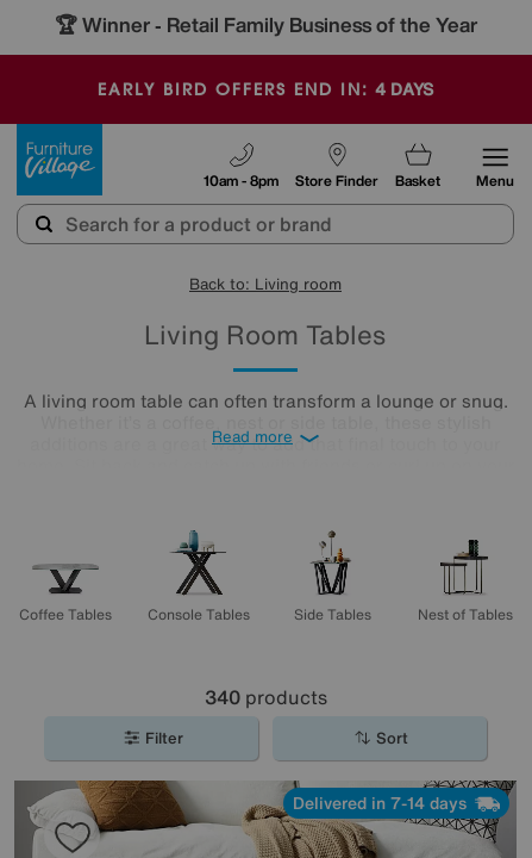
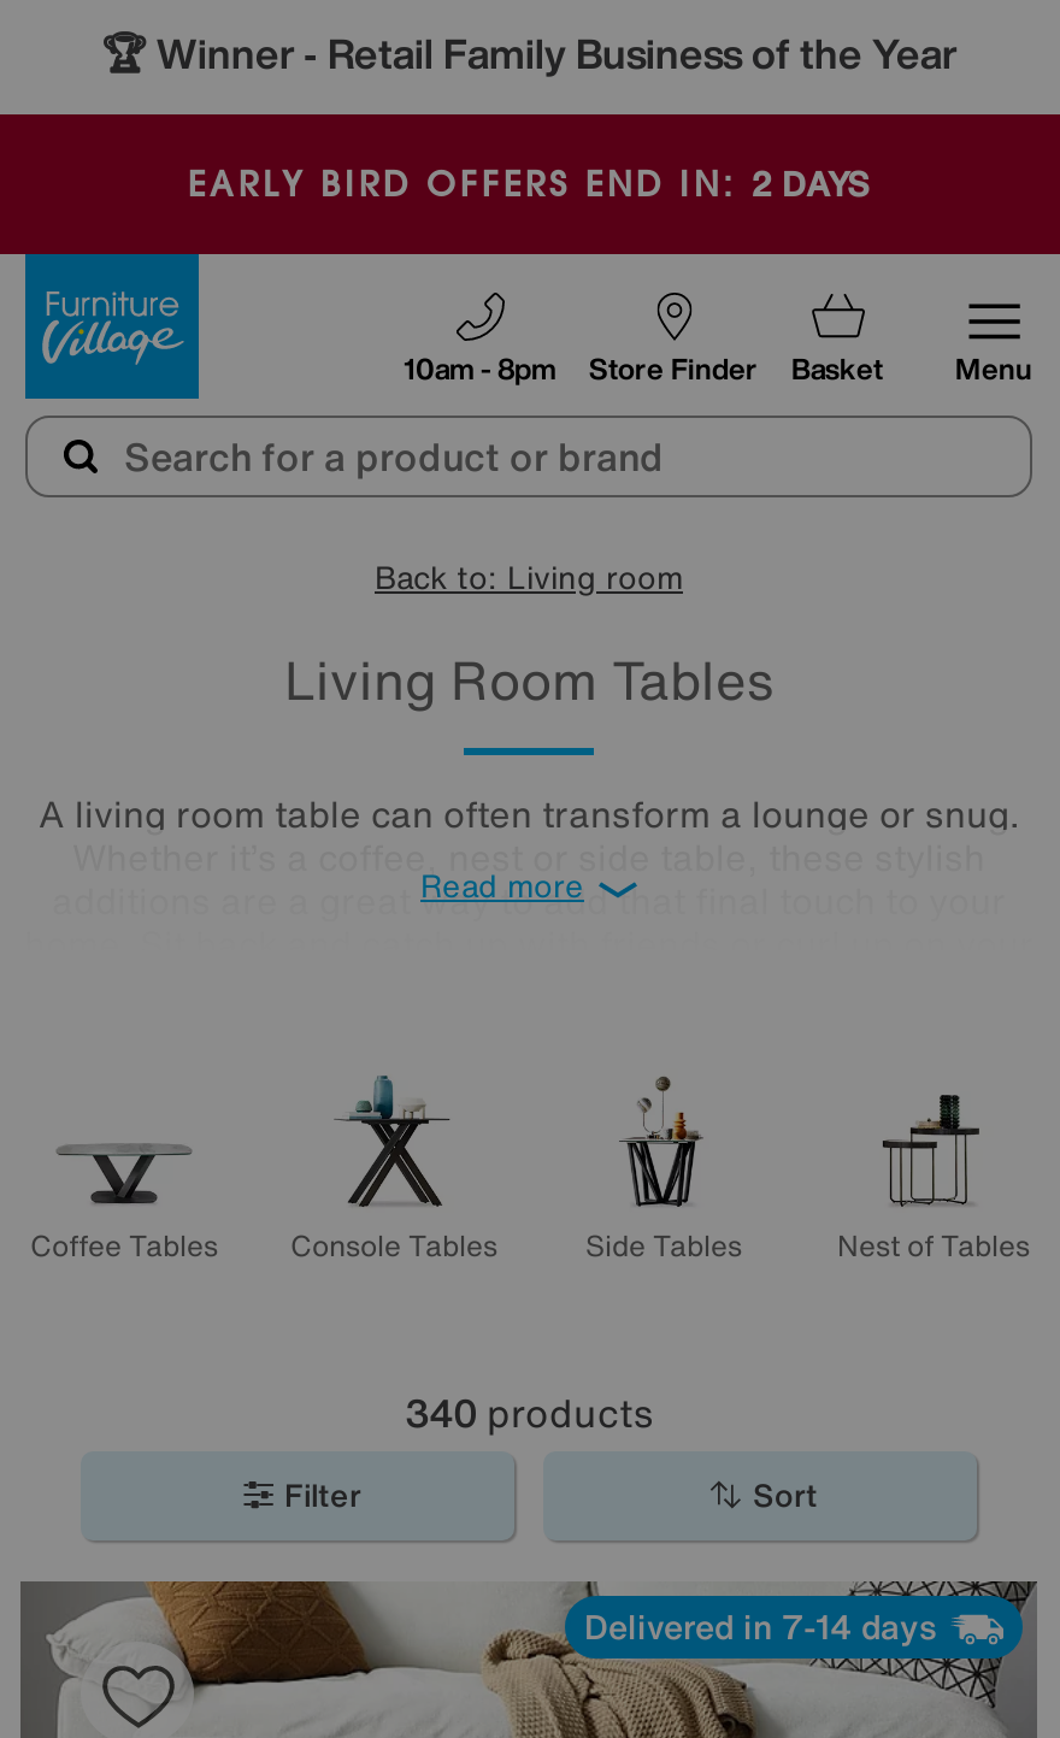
[98,76,433,101] EARLY BIRD OFFERS END IN: 4 DAYS -> [189,158,868,208] EARLY BIRD OFFERS END IN: 2 DAYS

